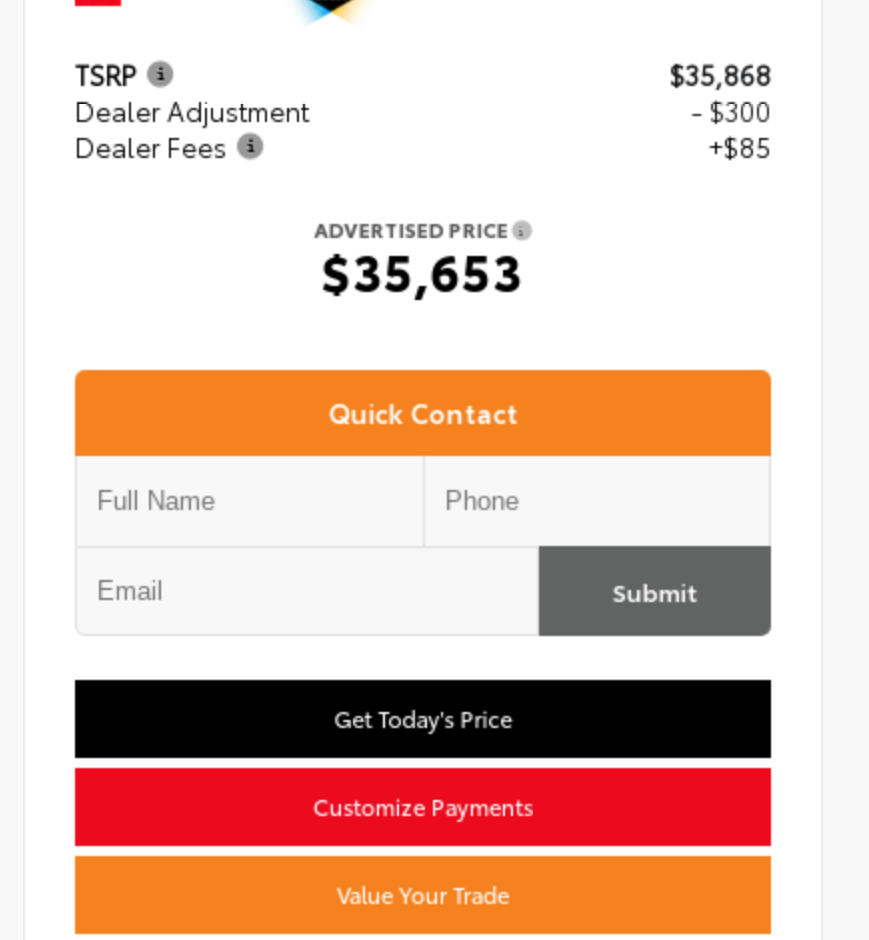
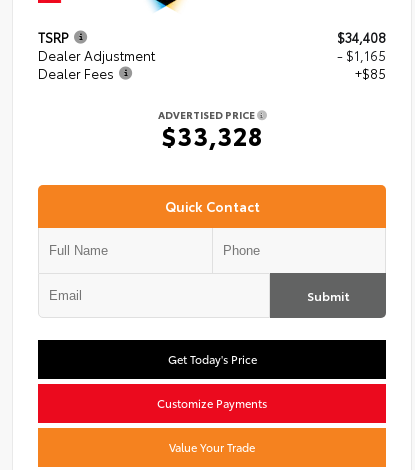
[669,57,771,93] $35,868 -> [337,29,386,47] $34,408
[691,93,771,129] - $300 -> [337,47,386,65] - $1,165
[322,236,524,304] $35,653 -> [161,118,262,152] $33,328

